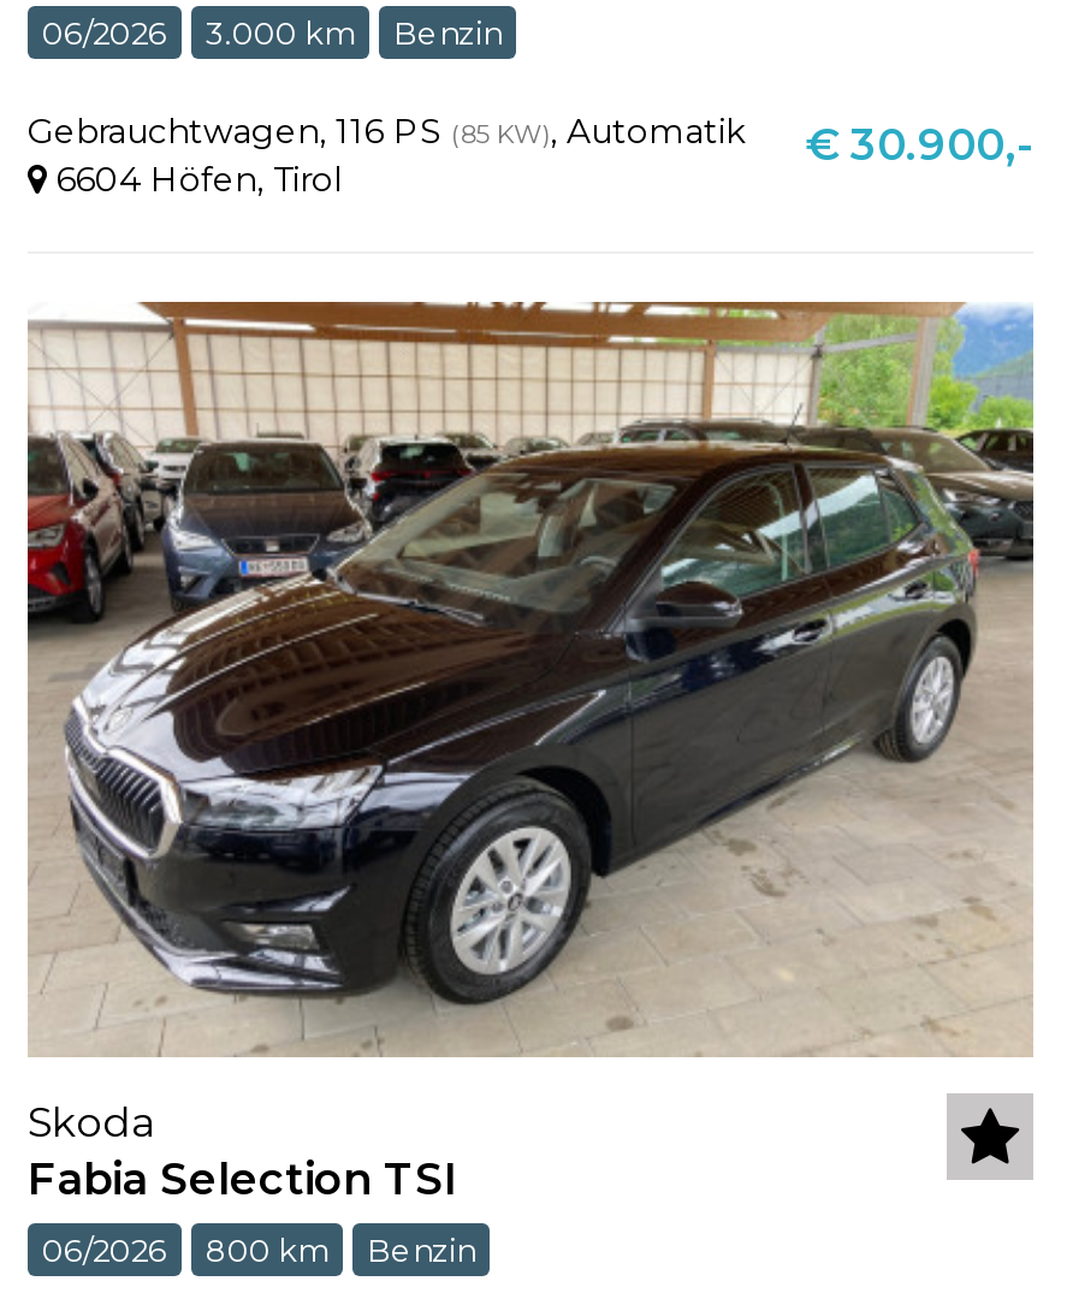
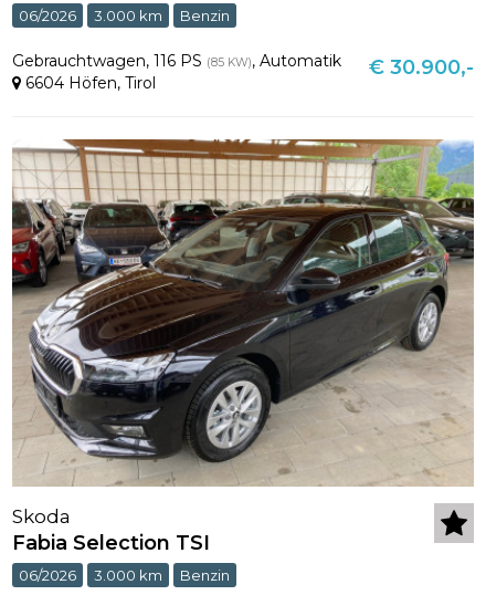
[42,1229,475,1268] 06/2026 800 km Benzin -> [19,566,230,583] 06/2026 3.000 km Benzin

